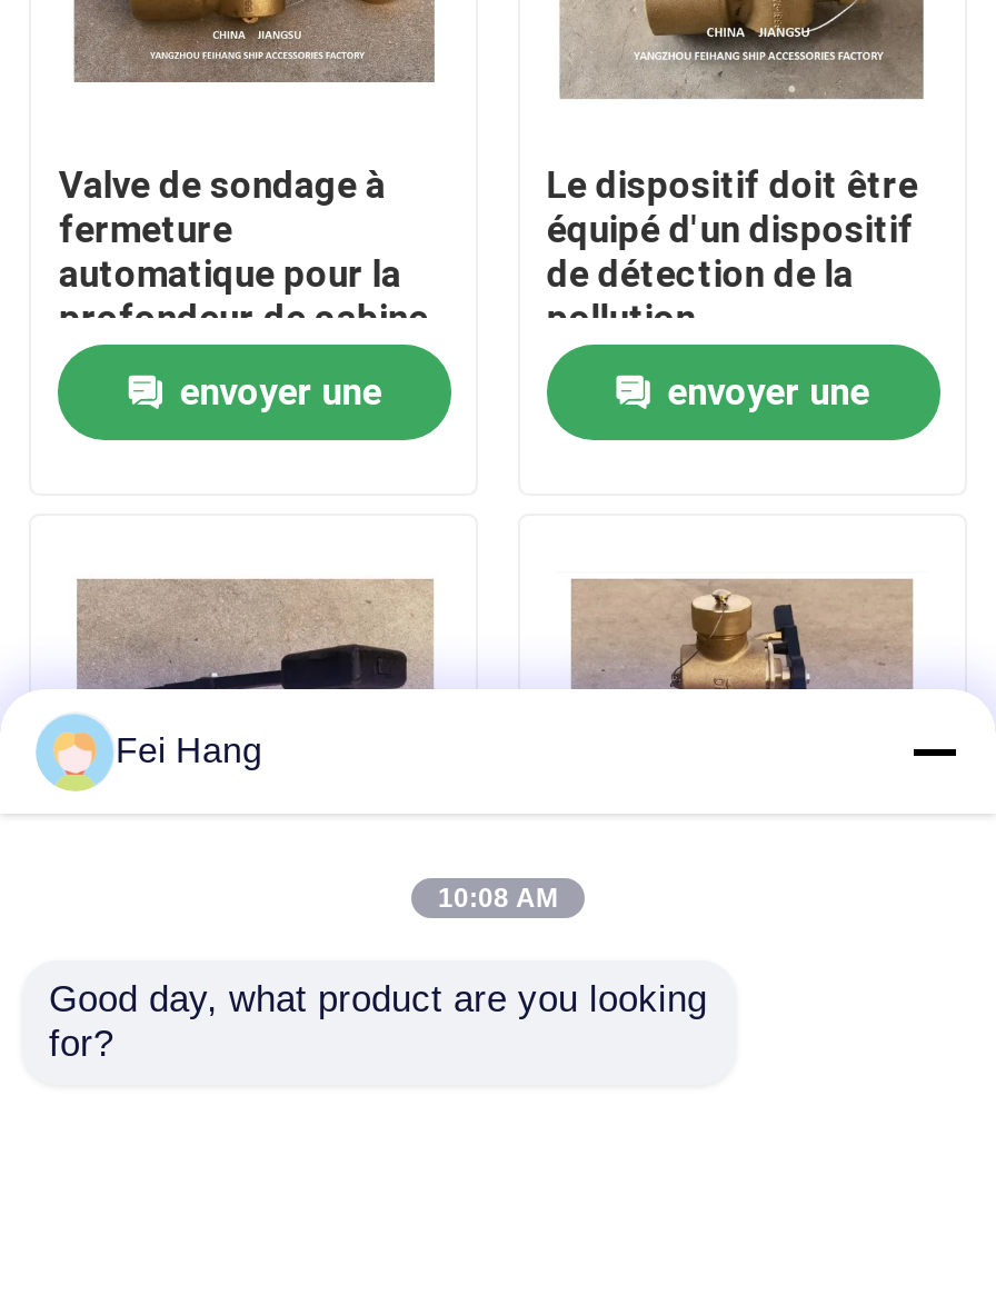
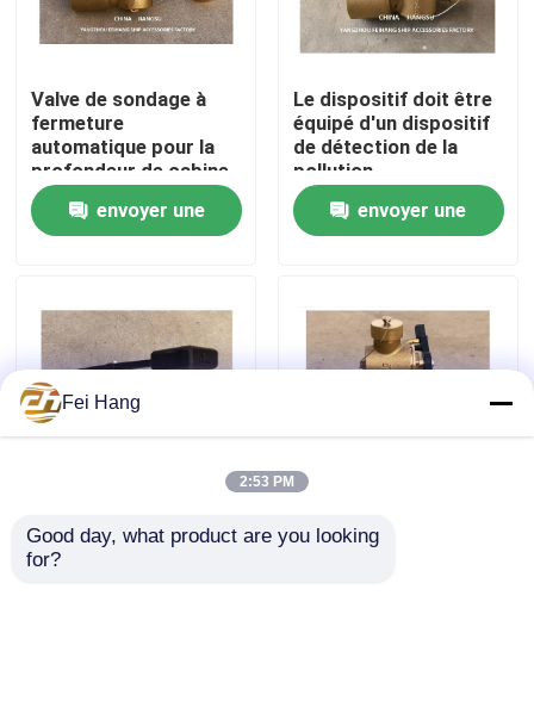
[36,714,109,787] [image] -> [19,381,58,423] [image]
[438,883,558,914] 10:08 AM -> [240,473,294,490] 2:53 PM

